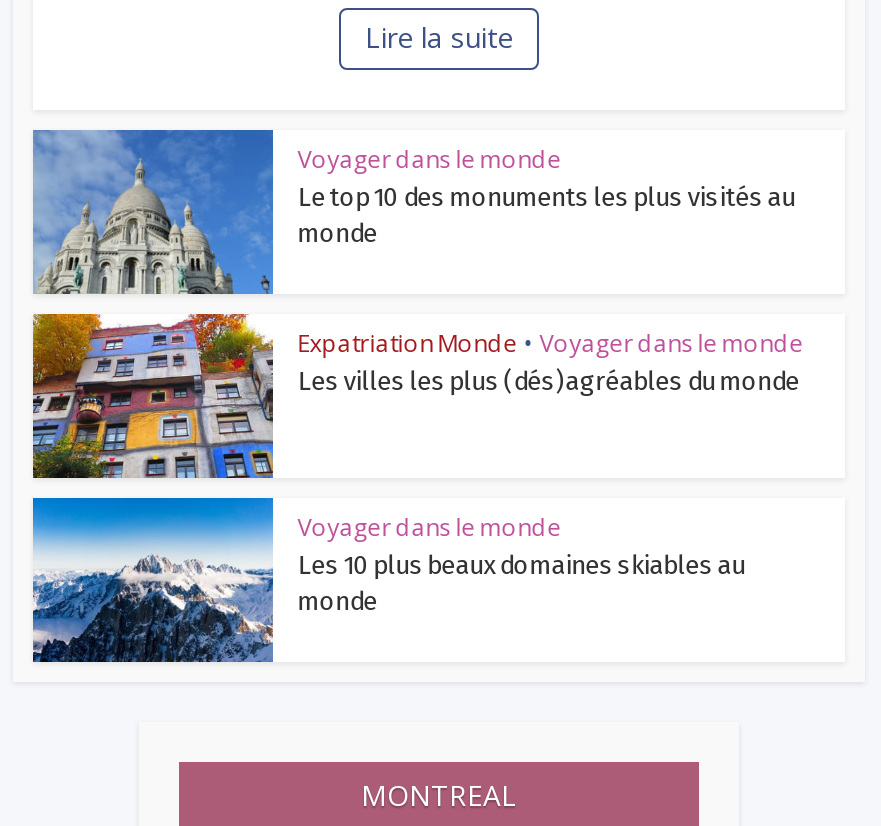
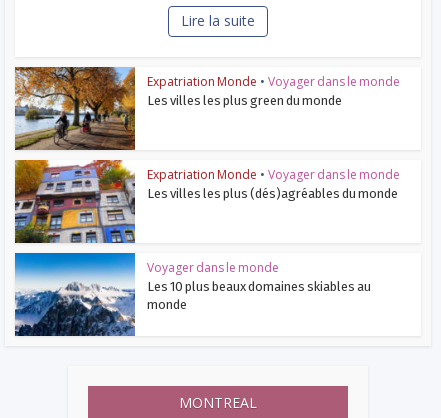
[31,127,795,295] [image] | Voyager dans le monde | Le top 10 des monuments les plus visités au | monde -> [14,66,400,151] [image] | Expatriation Monde • Voyager dans le monde | Les villes les plus green du monde

